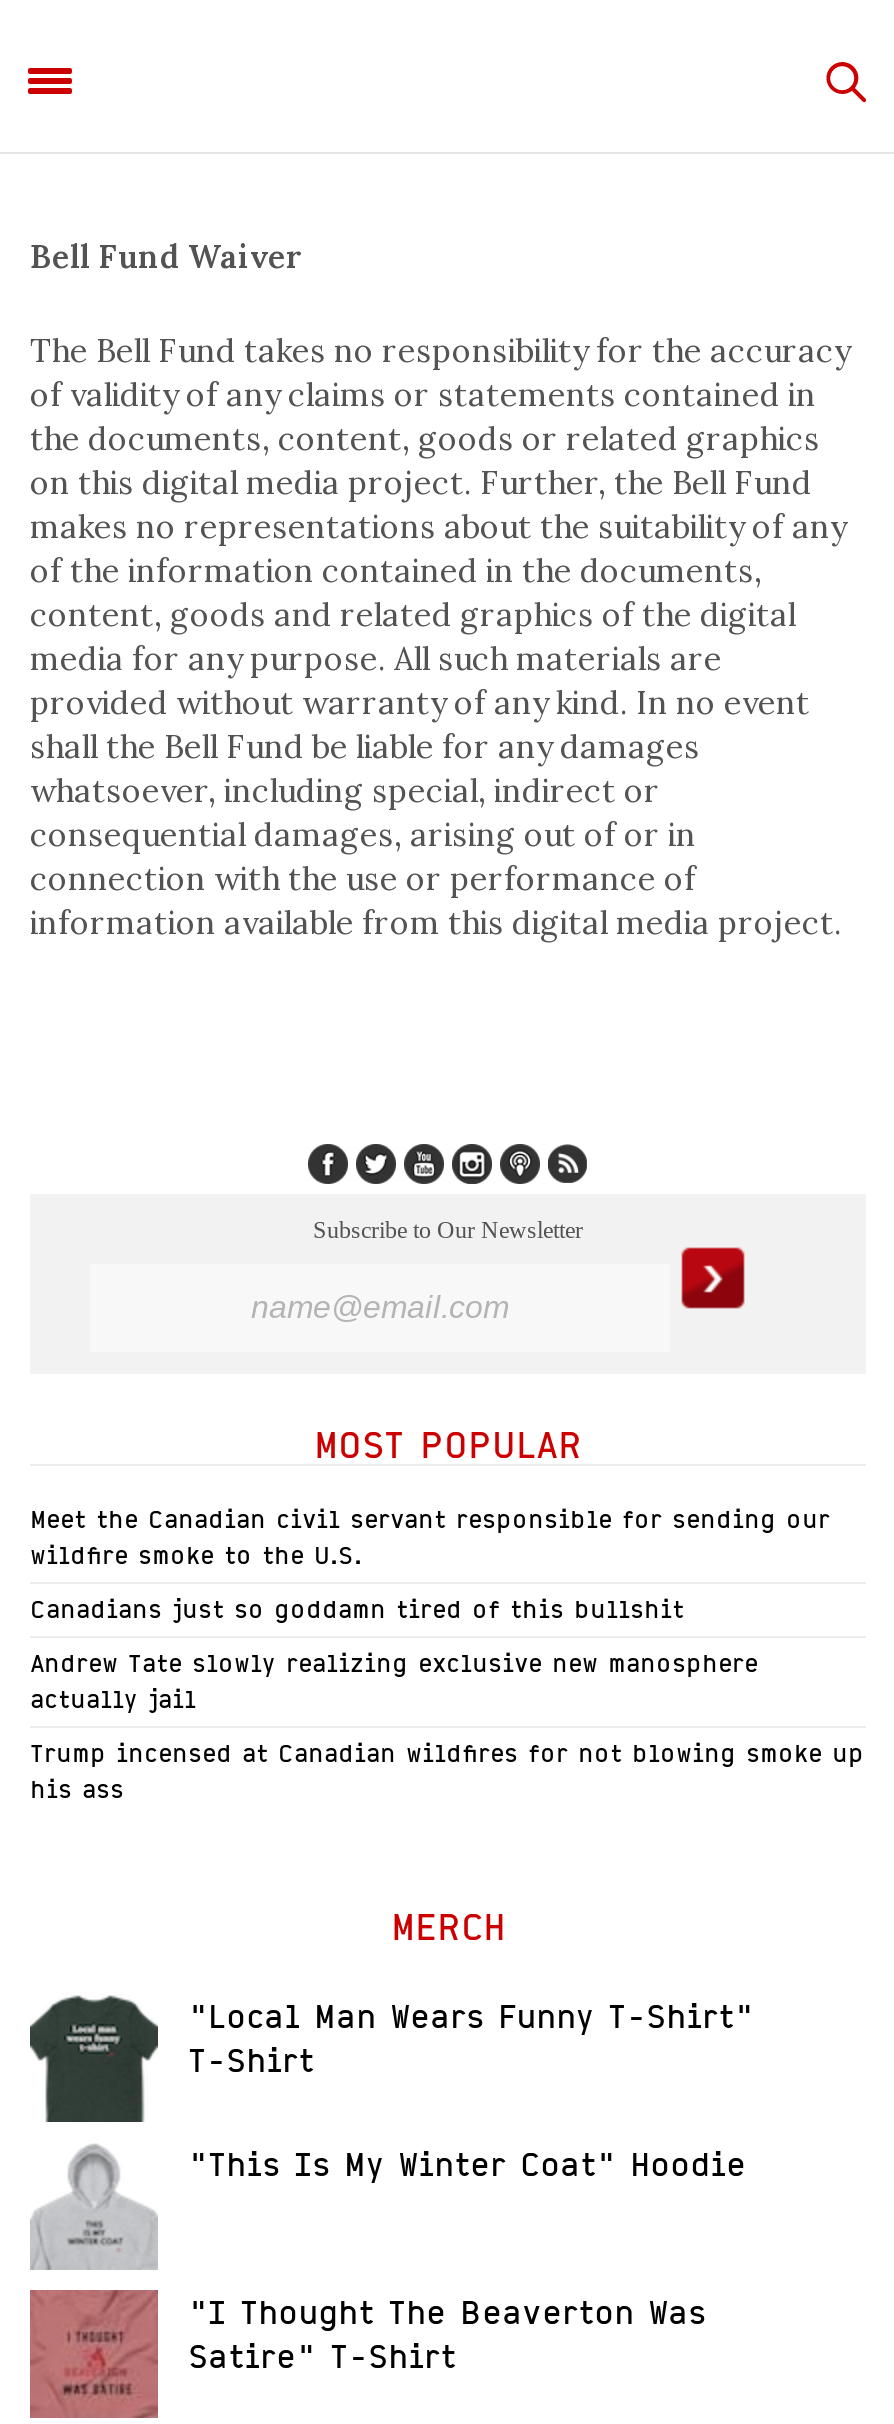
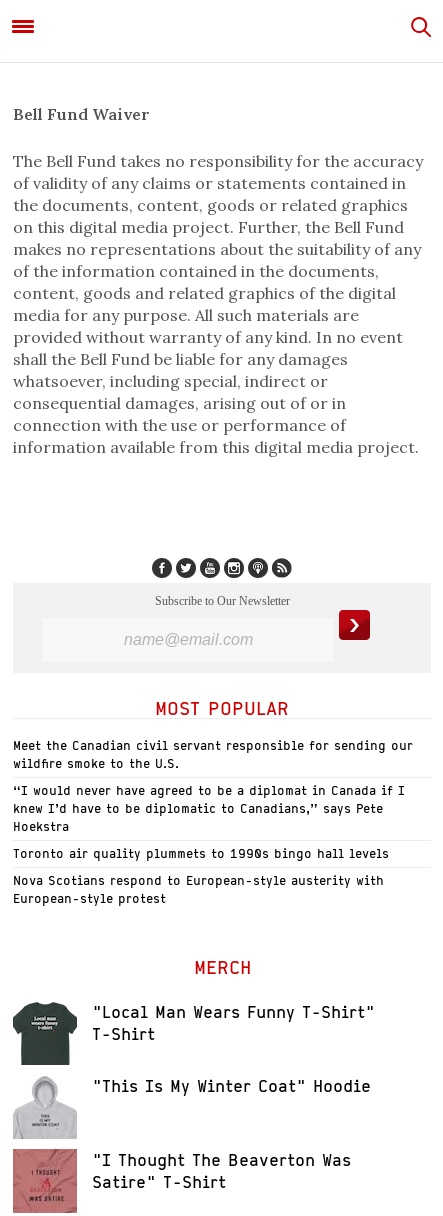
[30,1594,684,1624] Canadians just so goddamn tired of this bullshit -> [13,783,405,834] “I would never have agreed to be a diplomat in Canada if I | knew I’d have to be diplomatic to Canadians,” says Pete | Hoekstra
[30,1648,758,1714] Andrew Tate slowly realizing exclusive new manosphere | actually jail -> [13,846,389,861] Toronto air quality plummets to 1990s bingo hall levels
[30,1738,864,1804] Trump incensed at Canadian wildfires for not blowing smoke up | his ass -> [13,873,384,906] Nova Scotians respond to European-style austerity with | European-style protest

